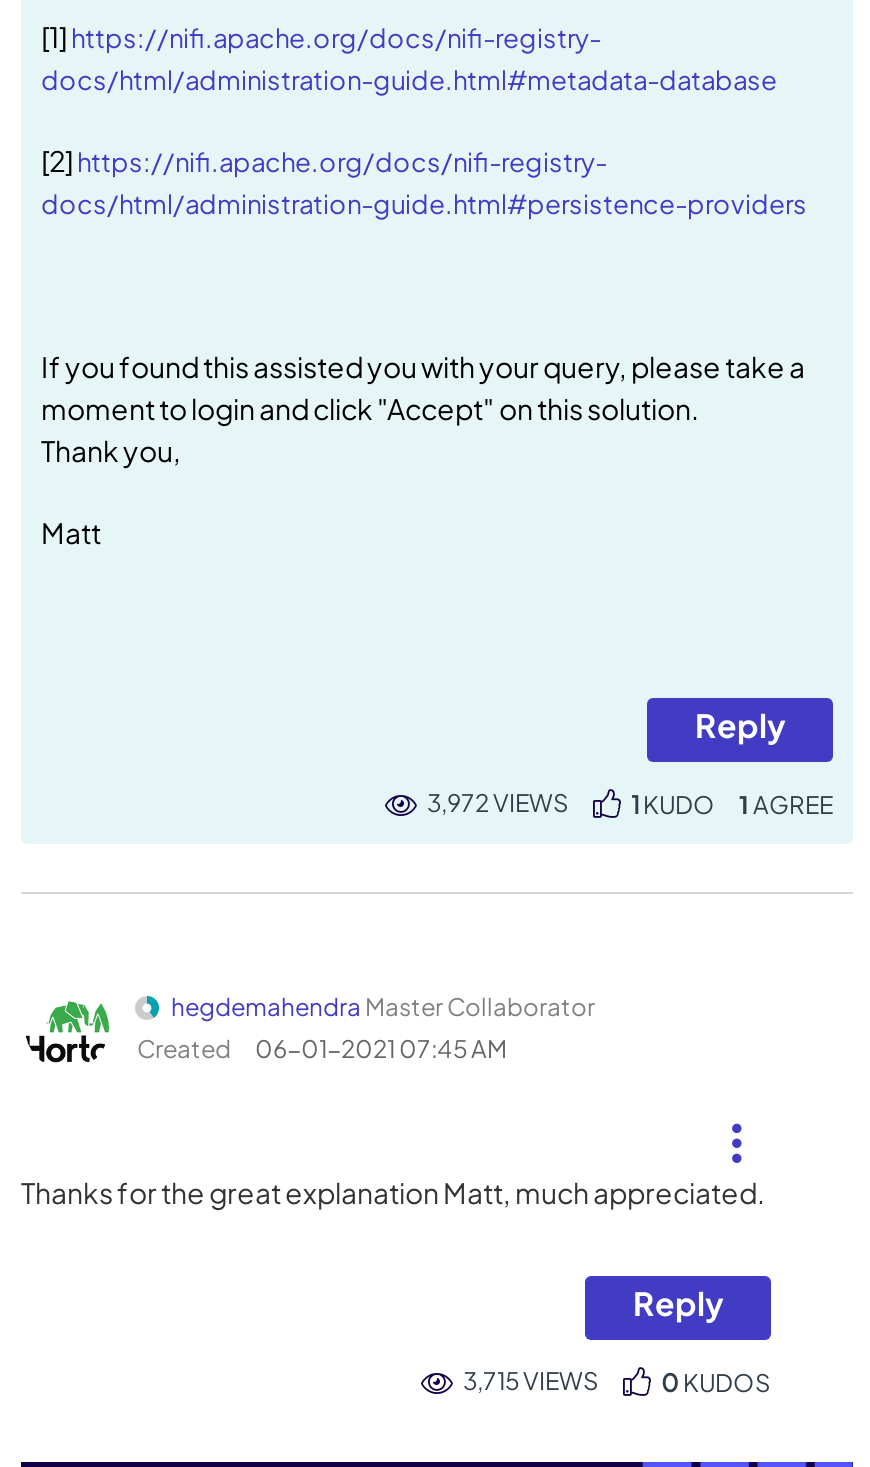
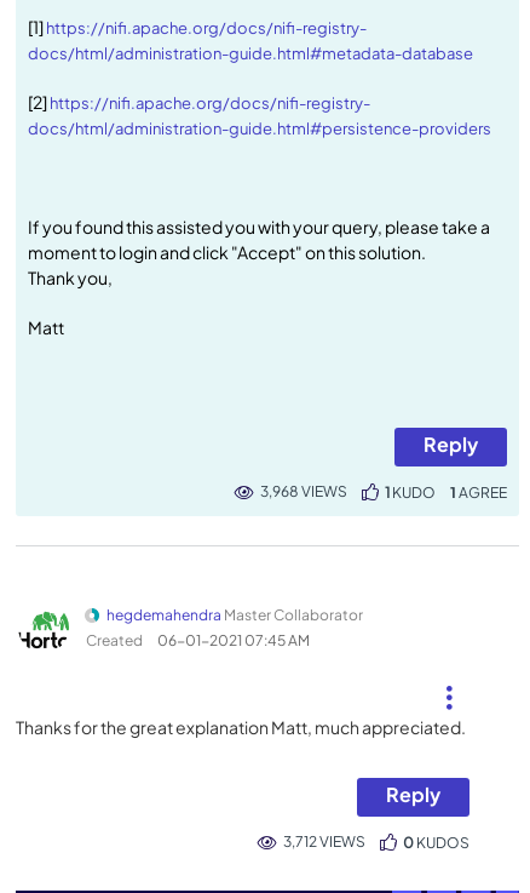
[427,788,569,818] 3,972 VIEWS -> [260,482,347,501] 3,968 VIEWS
[463,1366,599,1396] 3,715 VIEWS -> [283,833,365,851] 3,712 VIEWS

